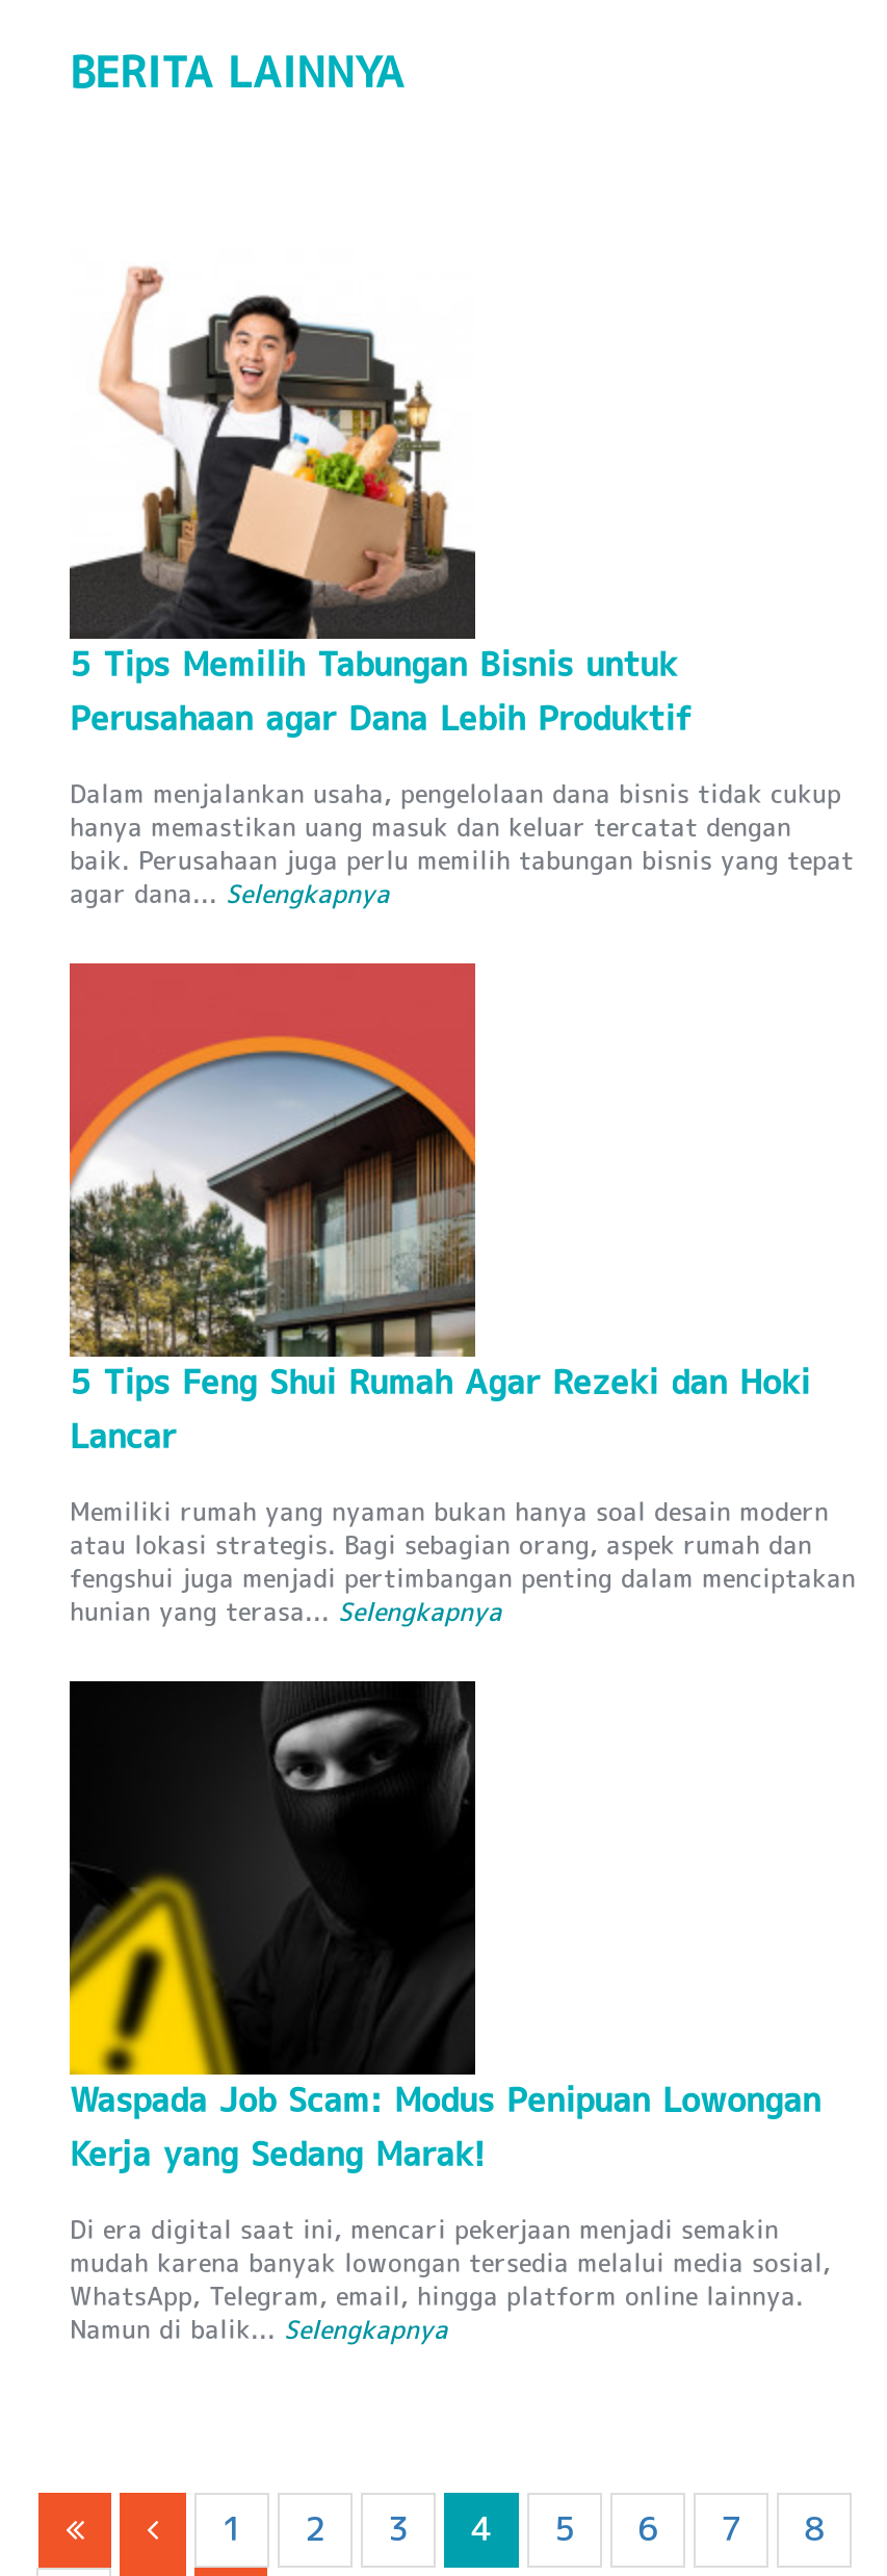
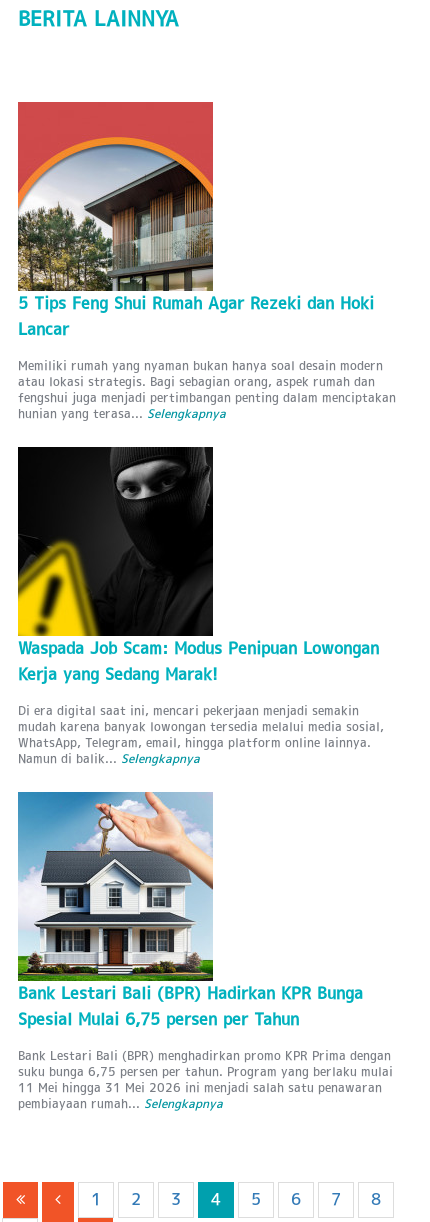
[68,266,854,907] [image] | 5 Tips Memilih Tabungan Bisnis untuk | Perusahaan agar Dana Lebih Produktif | Dalam menjalankan usaha, pengelolaan dana bisnis tidak cukup | hanya memastikan uang masuk dan keluar tercatat dengan | baik. Perusahaan juga perlu memilih tabungan bisnis yang tepat | agar dana... Selengkapnya -> none
moved [66,1034,856,2343] -> [16,136,396,765]: [image] | 5 Tips Feng Shui Rumah Agar Rezeki dan Hoki | Lancar | ... | WhatsApp, Telegram, email, hingga platform online lainnya. | Namun di balik... Selengkapnya
none -> [17,791,393,1110] [image] | Bank Lestari Bali (BPR) Hadirkan KPR Bunga | Spesial Mulai 6,75 persen per Tahun | Bank Lestari Bali (BPR) menghadirkan promo KPR Prima dengan | suku bunga 6,75 persen per tahun. Program yang berlaku mulai | 11 Mei hingga 31 Mei 2026 ini menjadi salah satu penawaran | pembiayaan rumah... Selengkapnya

